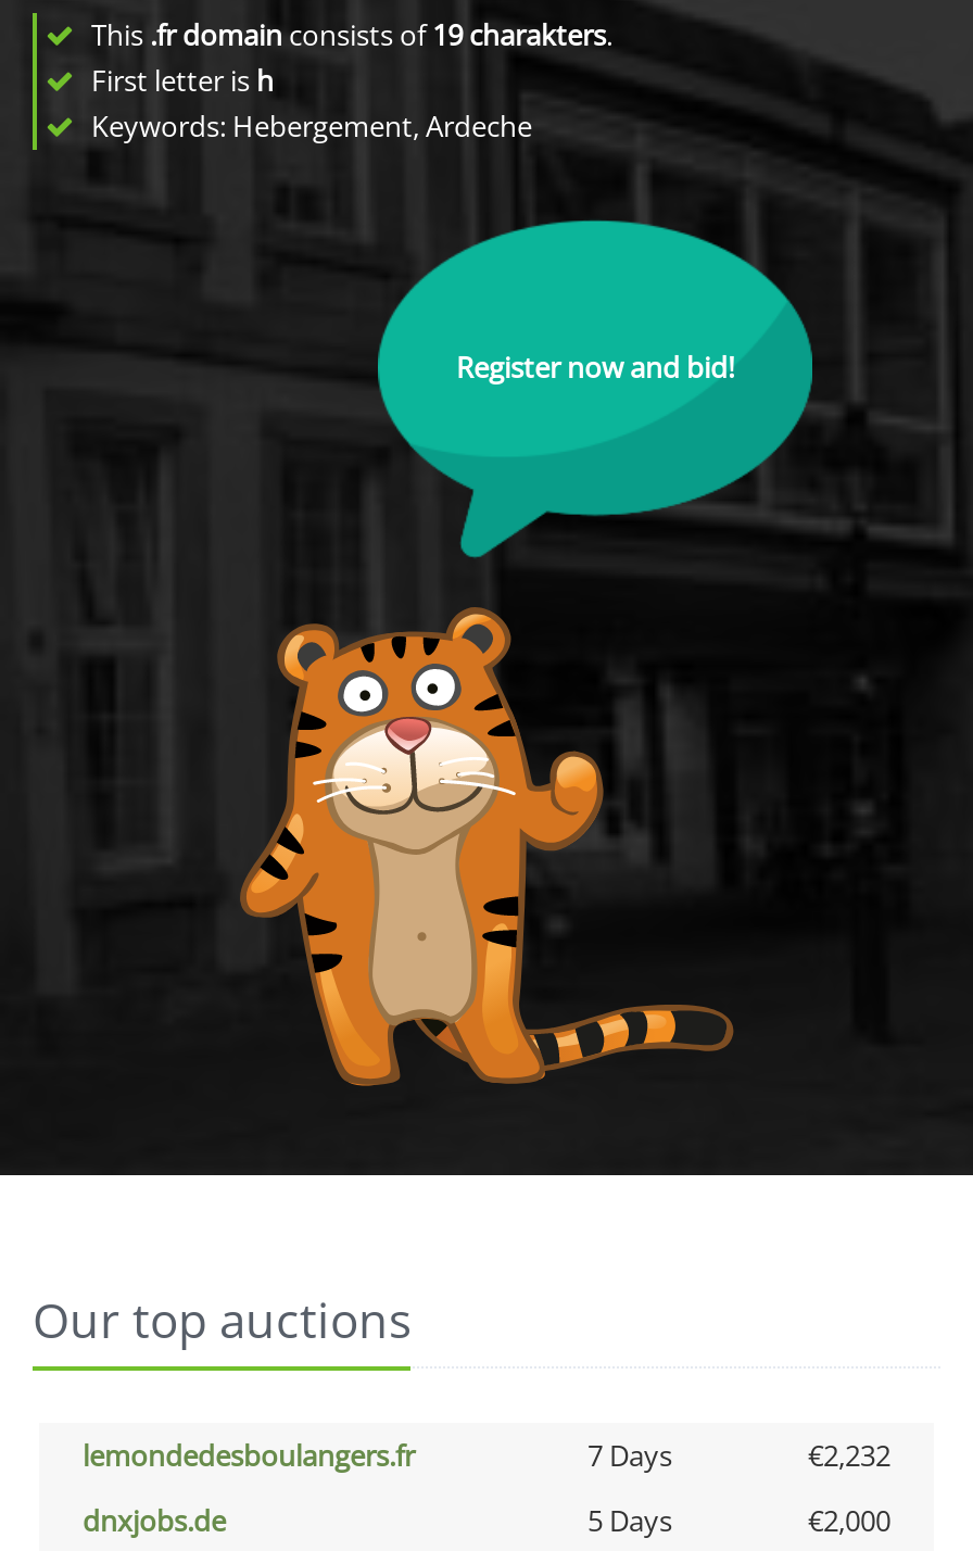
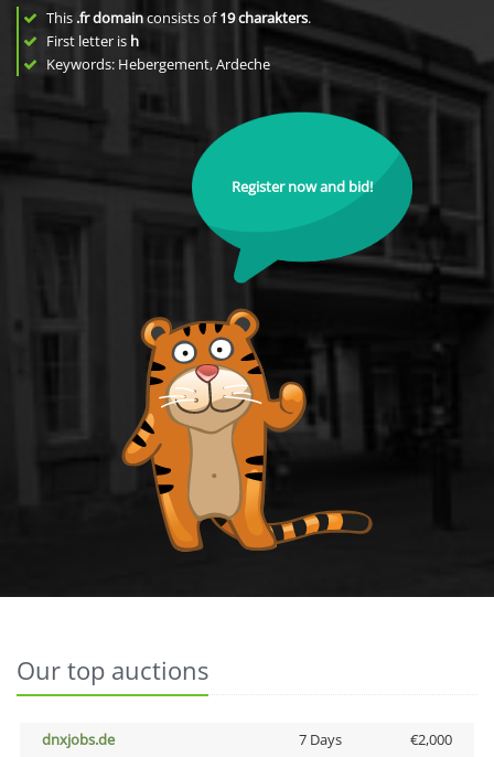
[83,1436,890,1475] lemondedesboulangers.fr | 7 Days | €2,232 -> none
[587,1501,672,1540] 5 Days -> [298,729,341,749] 7 Days

